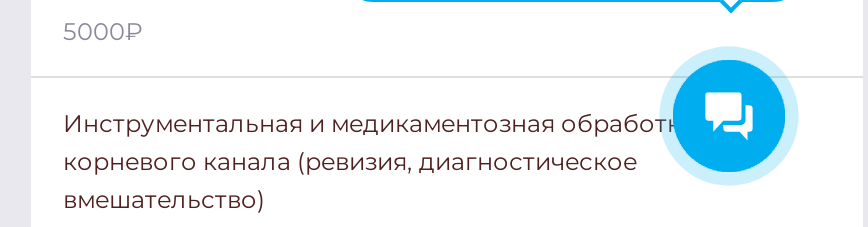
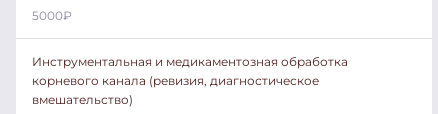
[661,46,799,186] [image] -> none

